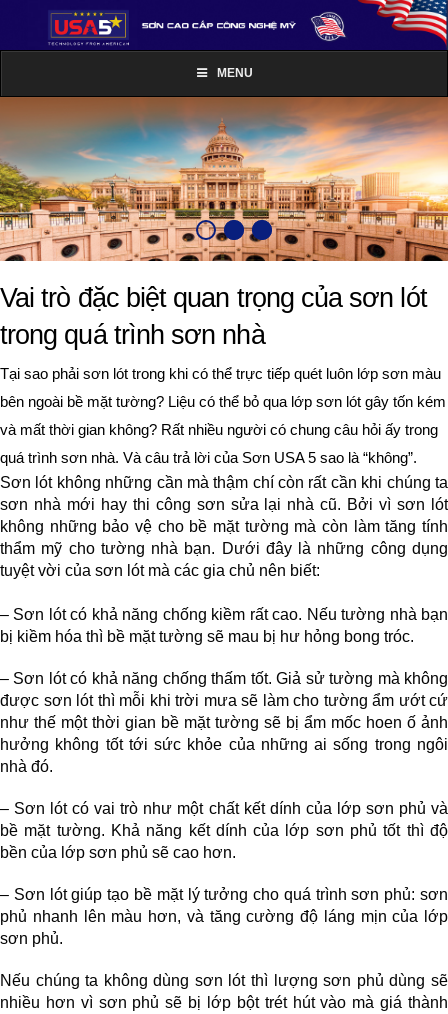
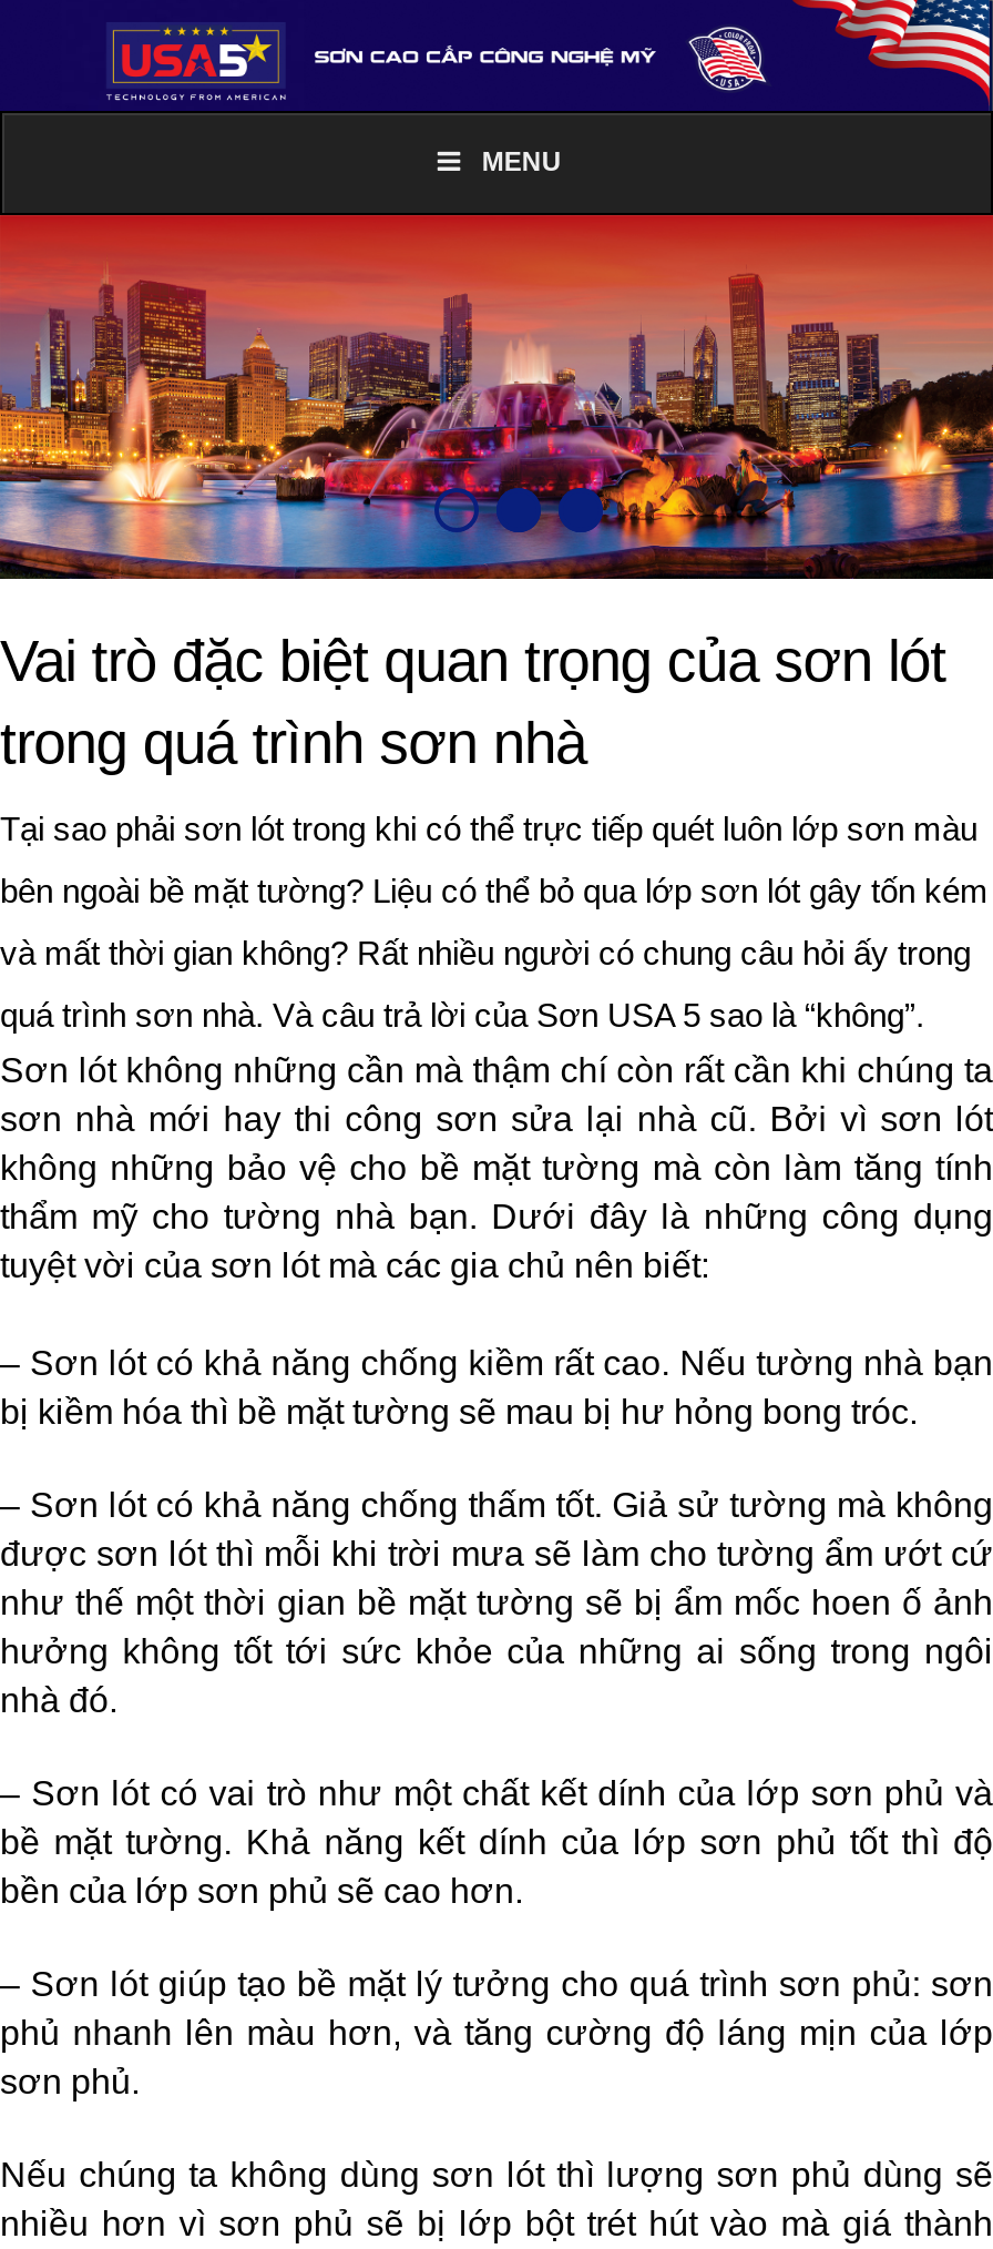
[3,97,445,262] [image] -> [7,215,986,581] [image]

